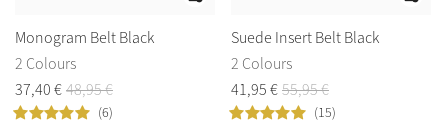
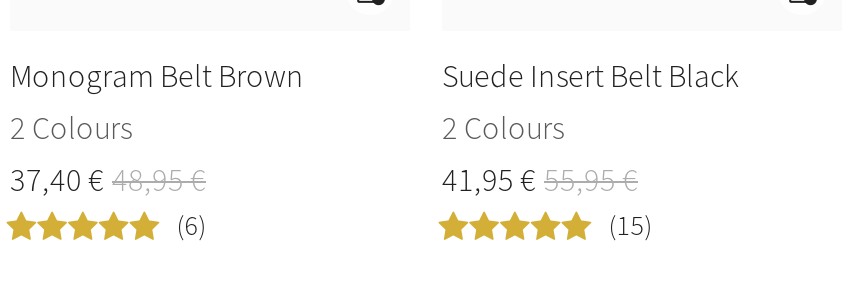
[15,28,154,48] Monogram Belt Black -> [10,57,304,97] Monogram Belt Brown

